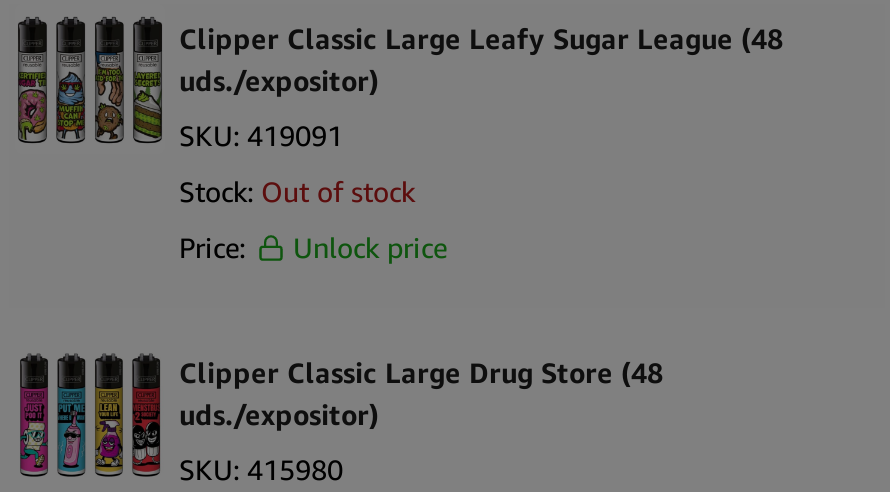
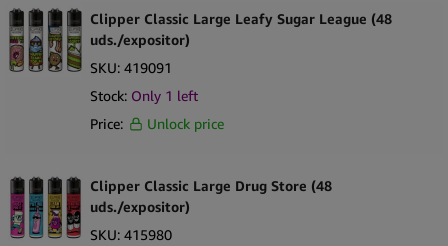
[179,174,415,209] Stock: Out of stock -> [90,87,198,104] Stock: Only 1 left

